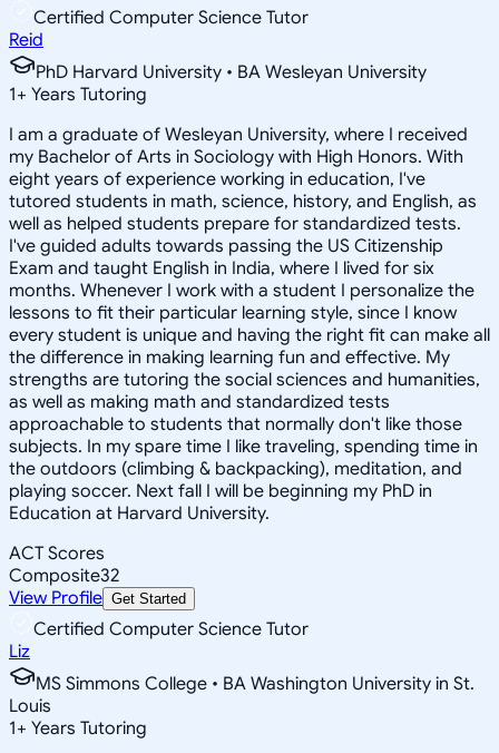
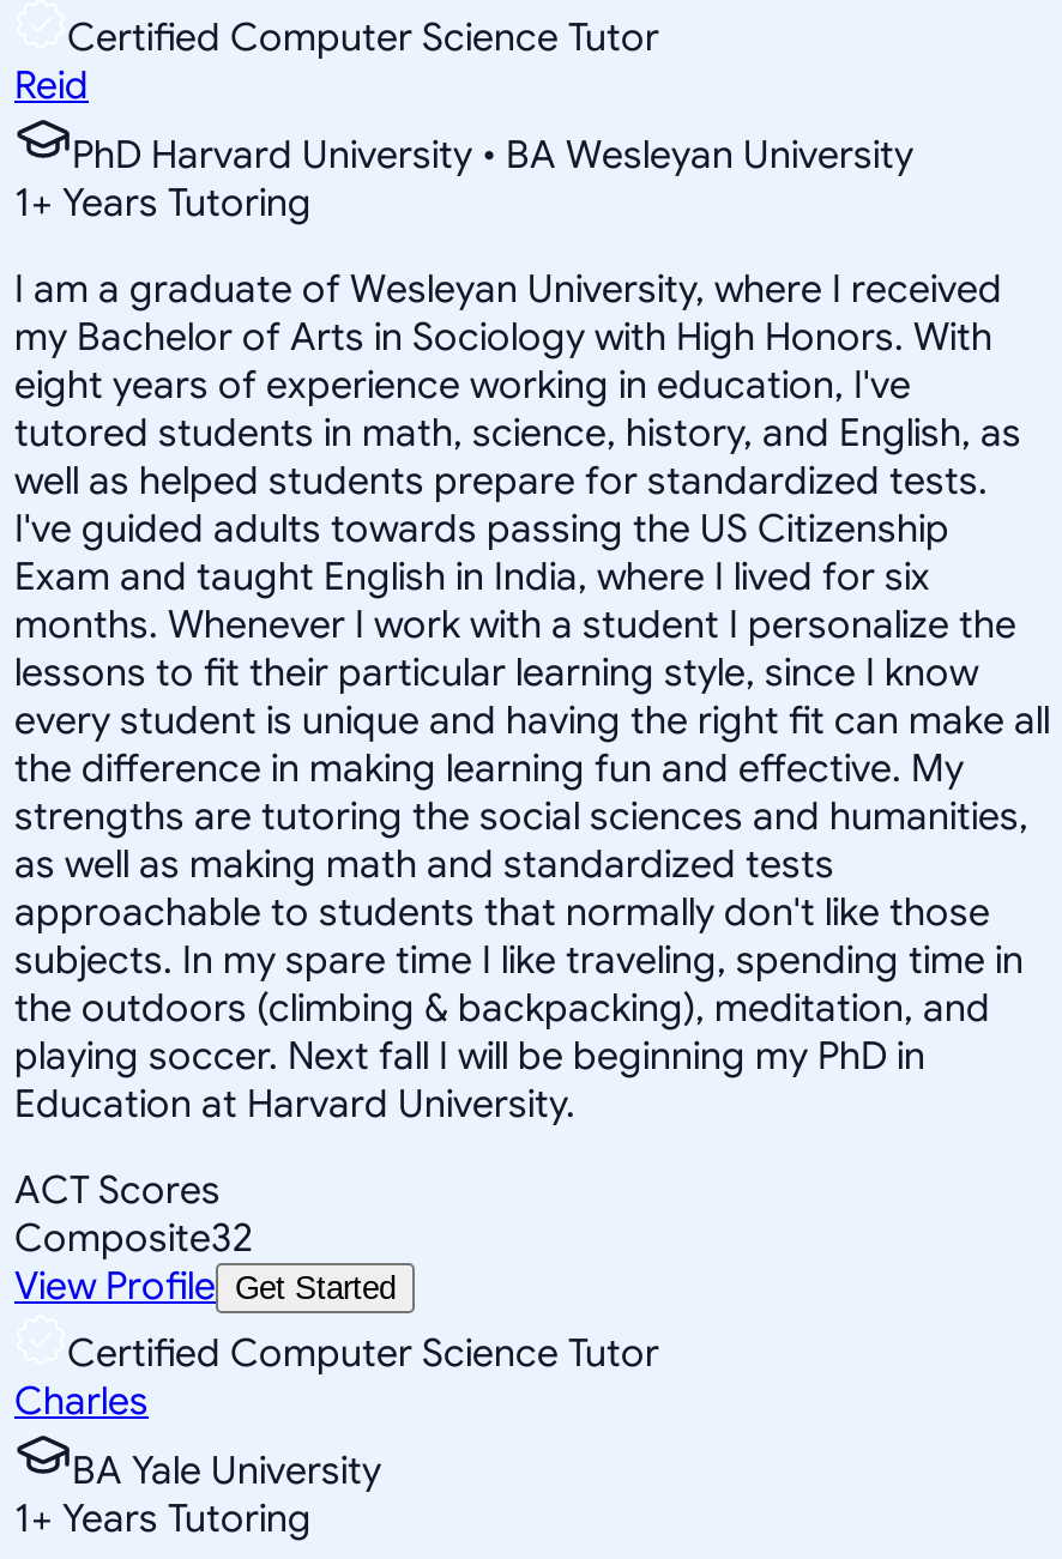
[9,640,474,717] Liz | MS Simmons College • BA Washington University in St. | Louis -> [14,1377,381,1495] Charles | BA Yale University

